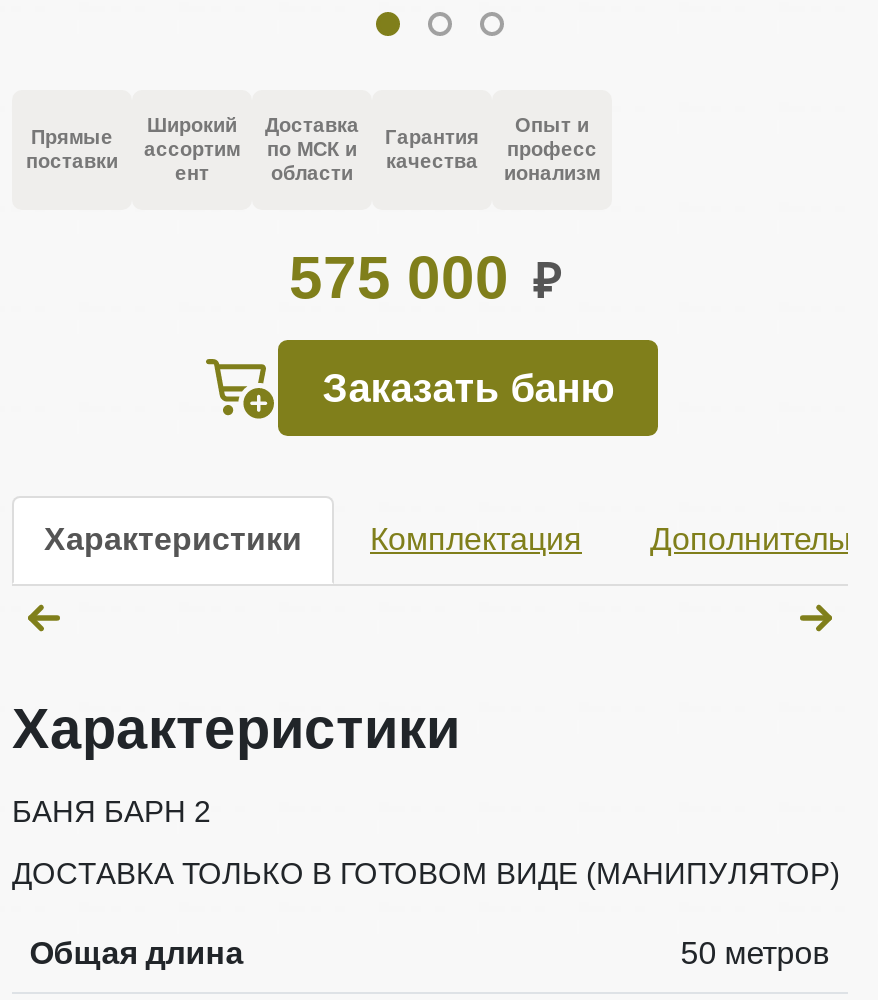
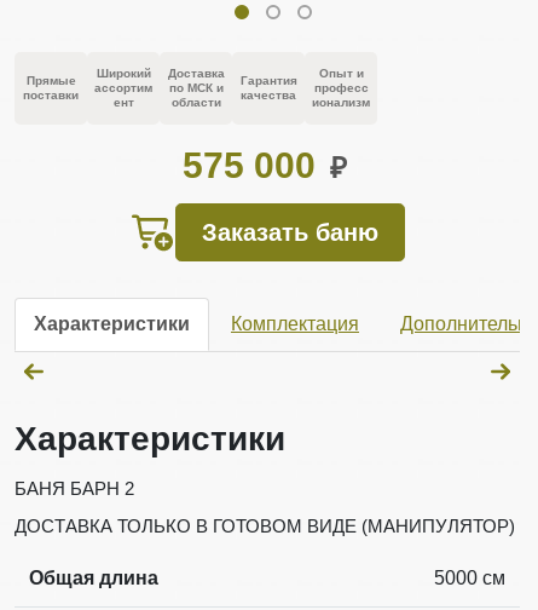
[680,935,830,969] 50 метров -> [434,567,505,588] 5000 см

